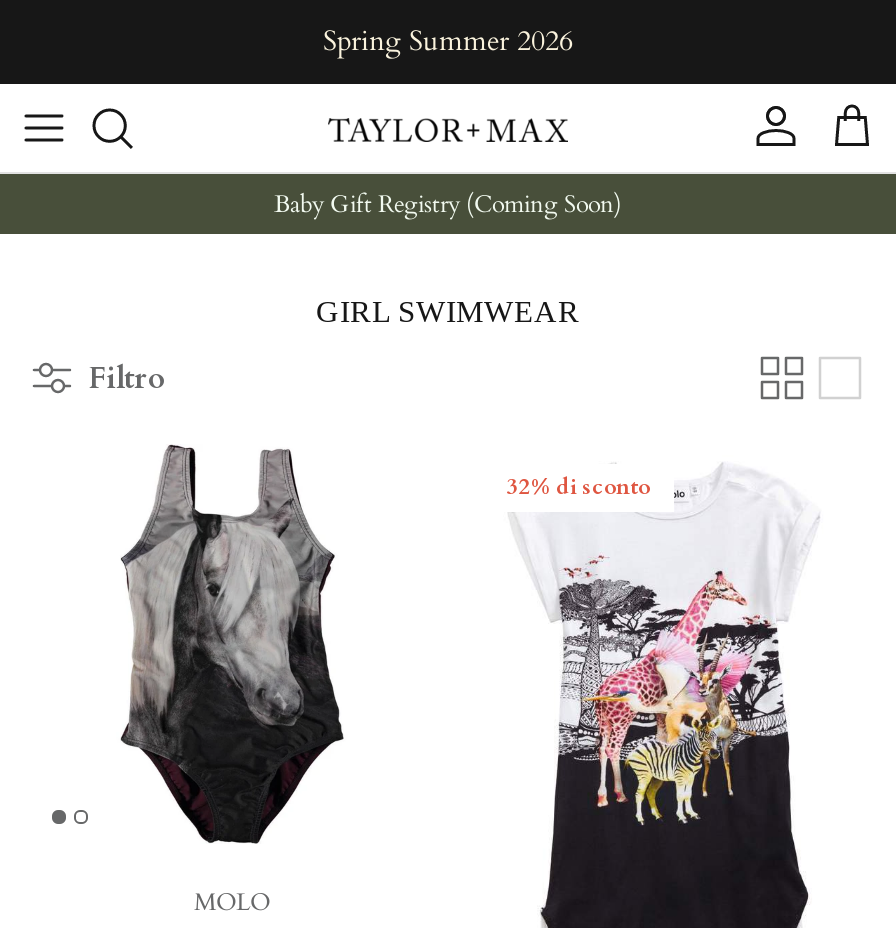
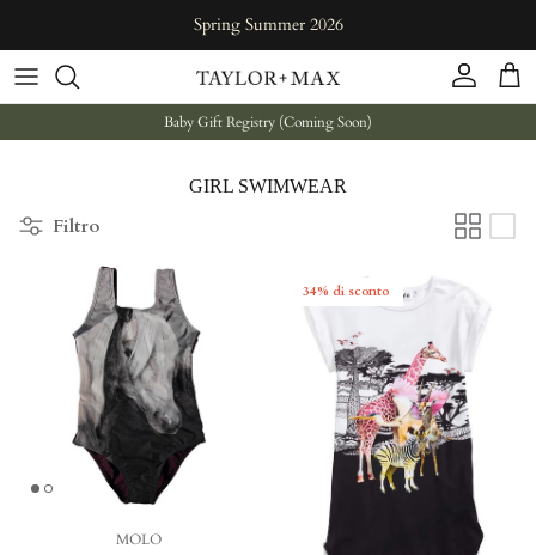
[506,473,652,503] 32% di sconto -> [303,283,390,301] 34% di sconto

